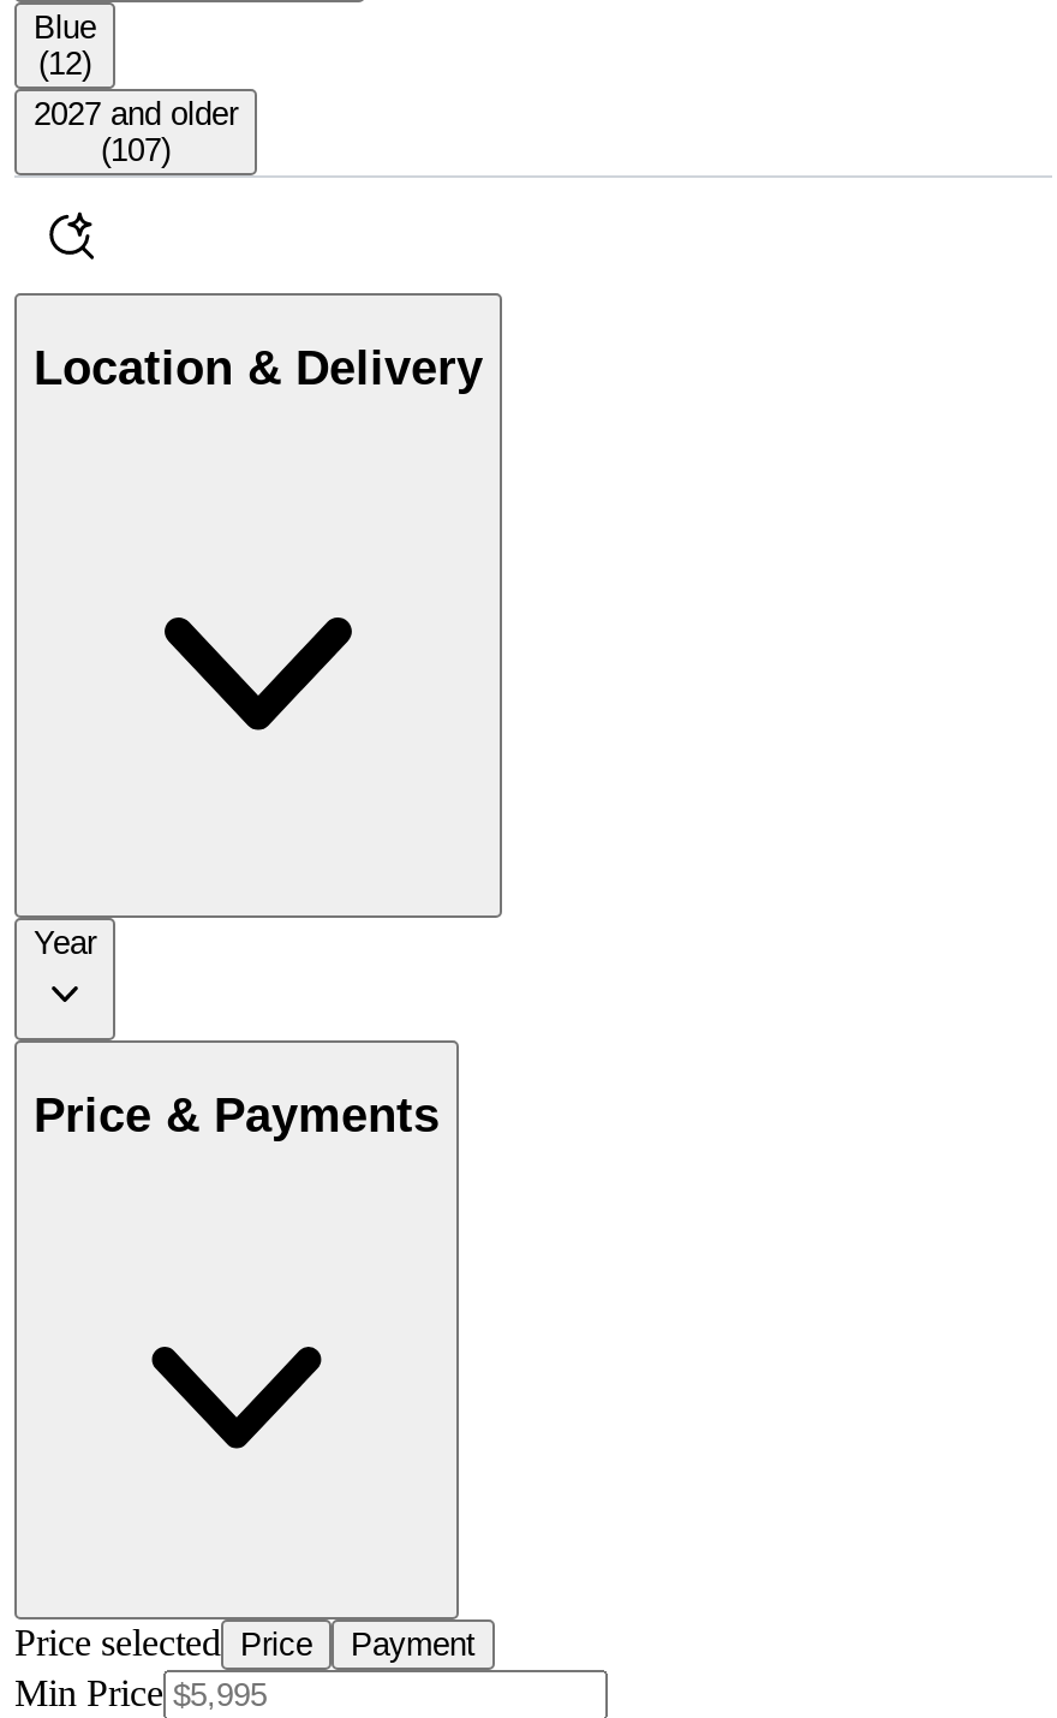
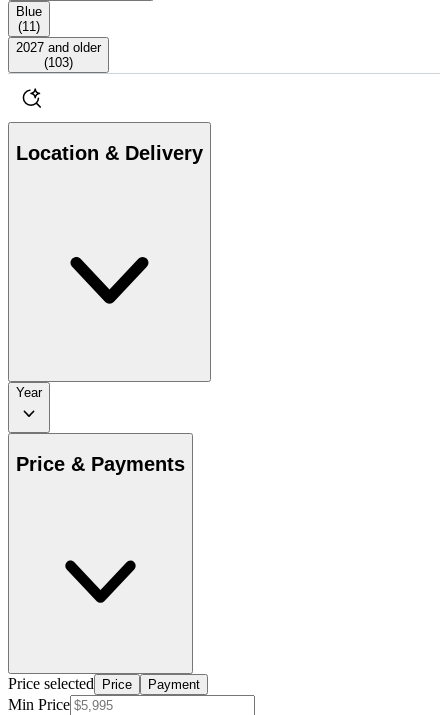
[38,45,91,81] (12) -> [18,19,40,34] (11)
[101,132,171,168] (107) -> [44,55,73,70] (103)

